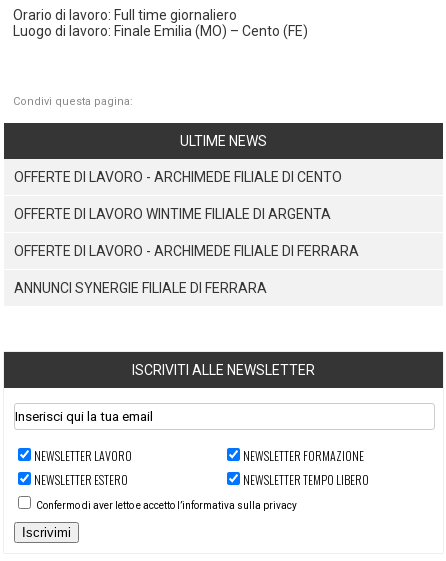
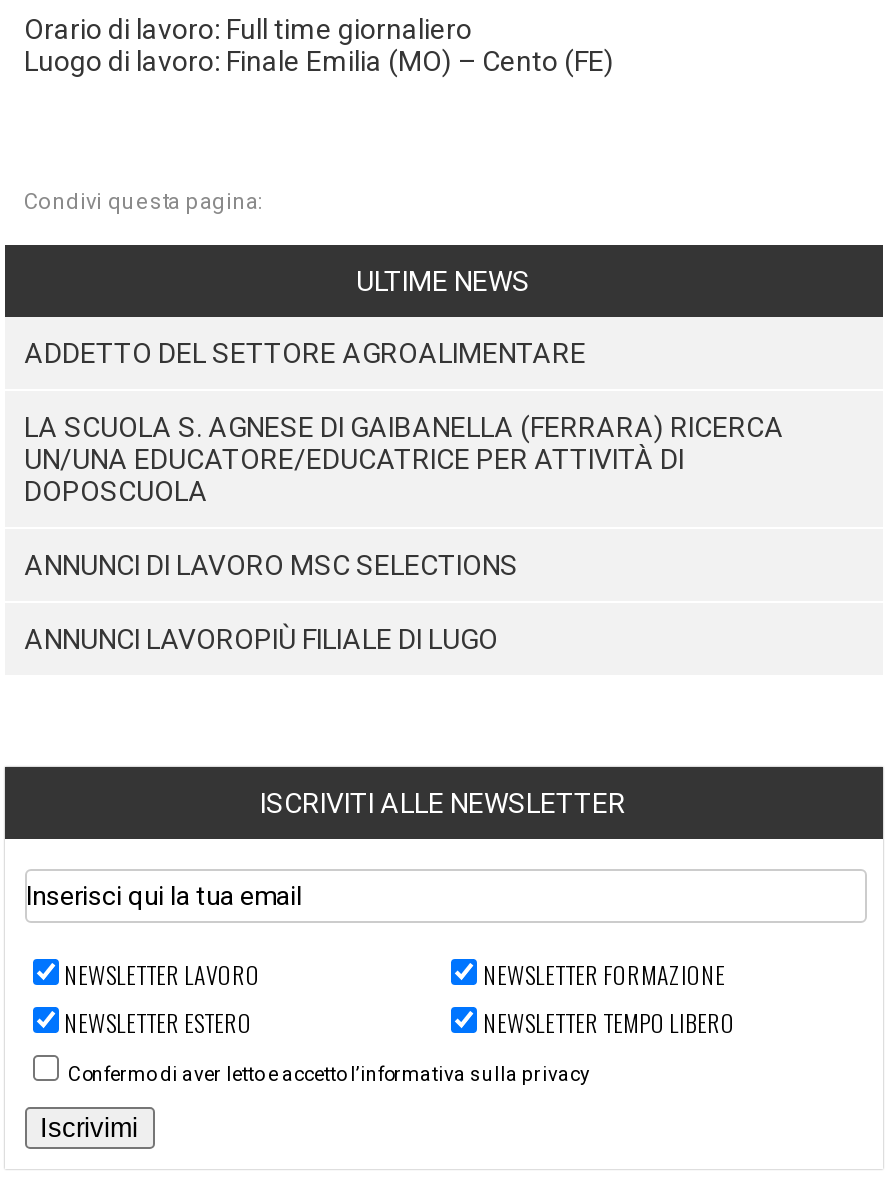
[13,169,341,185] OFFERTE DI LAVORO - ARCHIMEDE FILIALE DI CENTO -> [24,337,586,369] ADDETTO DEL SETTORE AGROALIMENTARE
[13,206,330,222] OFFERTE DI LAVORO WINTIME FILIALE DI ARGENTA -> [24,411,784,507] LA SCUOLA S. AGNESE DI GAIBANELLA (FERRARA) RICERCA | UN/UNA EDUCATORE/EDUCATRICE PER ATTIVITÀ DI | DOPOSCUOLA
[13,243,358,259] OFFERTE DI LAVORO - ARCHIMEDE FILIALE DI FERRARA -> [24,549,518,581] ANNUNCI DI LAVORO MSC SELECTIONS
[13,280,266,296] ANNUNCI SYNERGIE FILIALE DI FERRARA -> [24,623,498,655] ANNUNCI LAVOROPIÙ FILIALE DI LUGO

